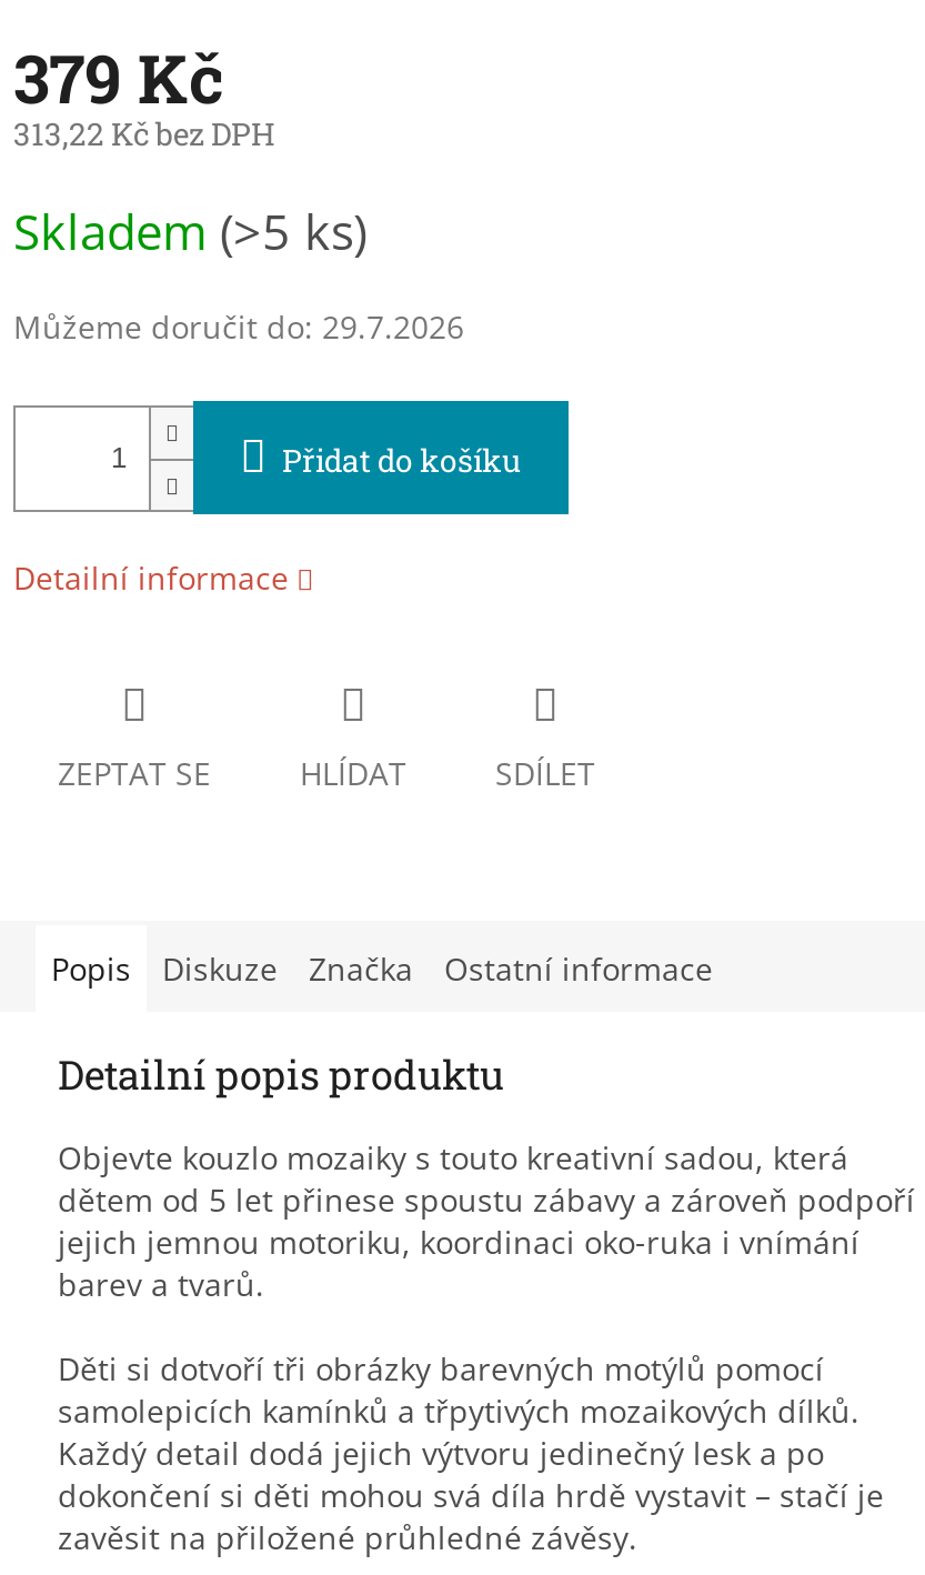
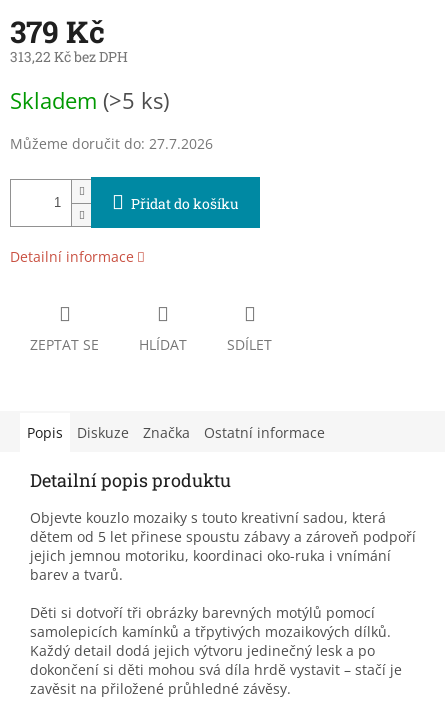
[13,306,464,349] Můžeme doručit do: 29.7.2026 -> [10,134,213,153] Můžeme doručit do: 27.7.2026

